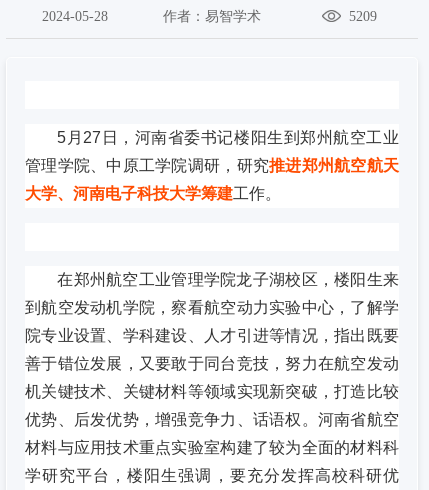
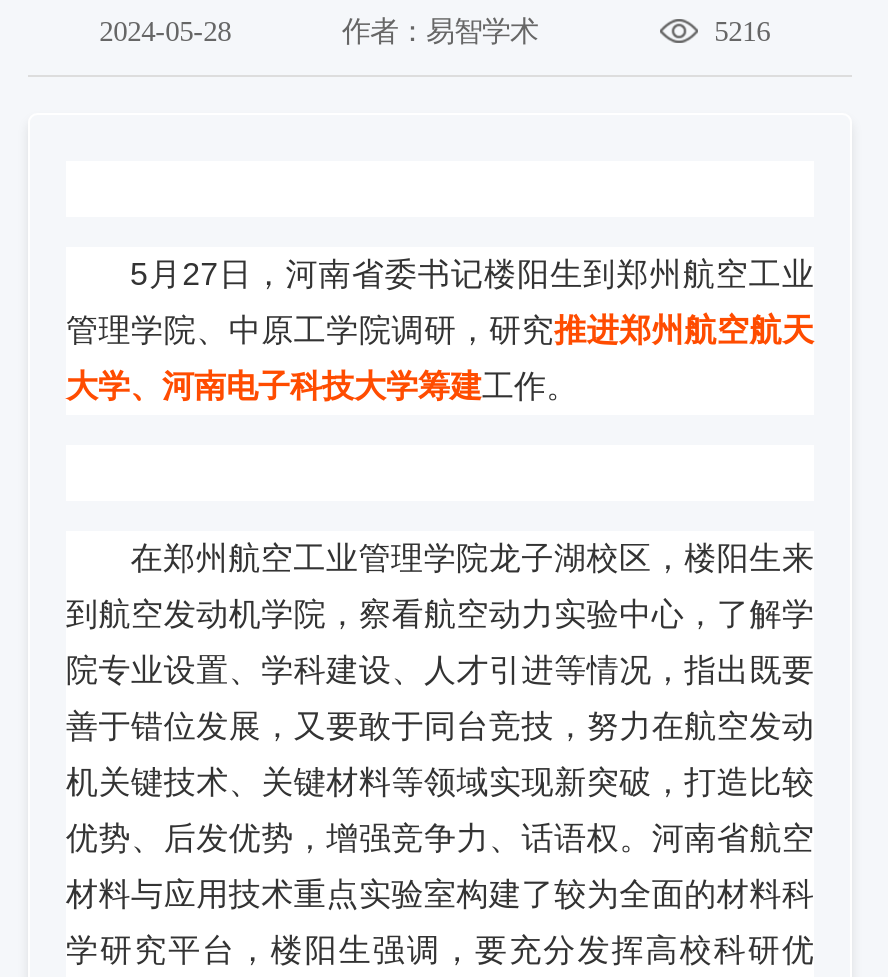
[349,8,377,24] 5209 -> [714,16,770,48] 5216

